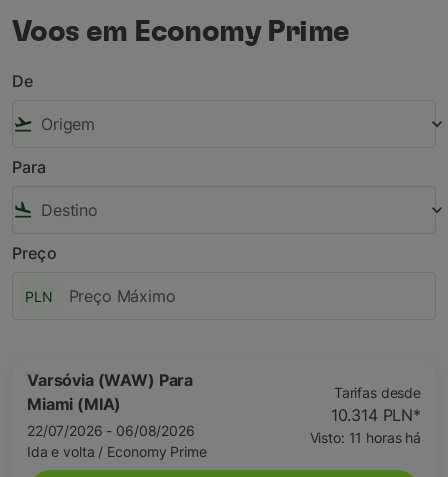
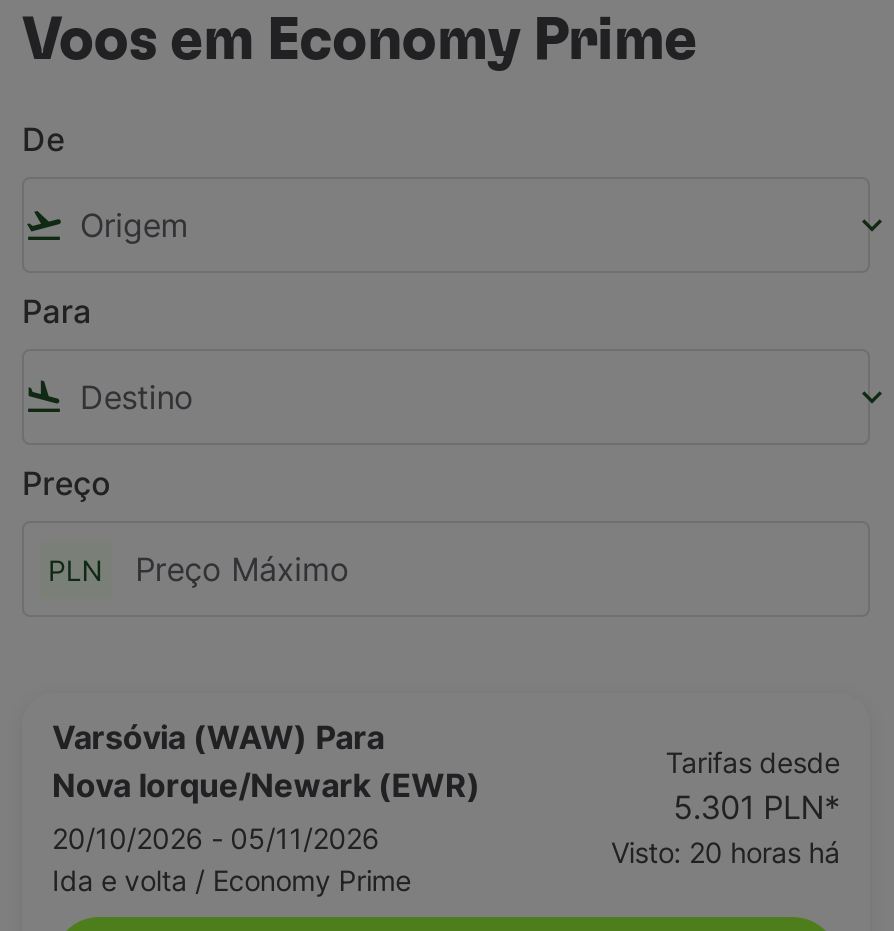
[27,394,195,439] Miami (MIA) | 22/07/2026 - 06/08/2026 -> [52,765,480,855] Nova Iorque/Newark (EWR) | 20/10/2026 - 05/11/2026
[331,405,421,425] 10.314 PLN* -> [673,787,840,827] 5.301 PLN*
[309,429,421,446] Visto: 11 horas há -> [611,835,840,869] Visto: 20 horas há

